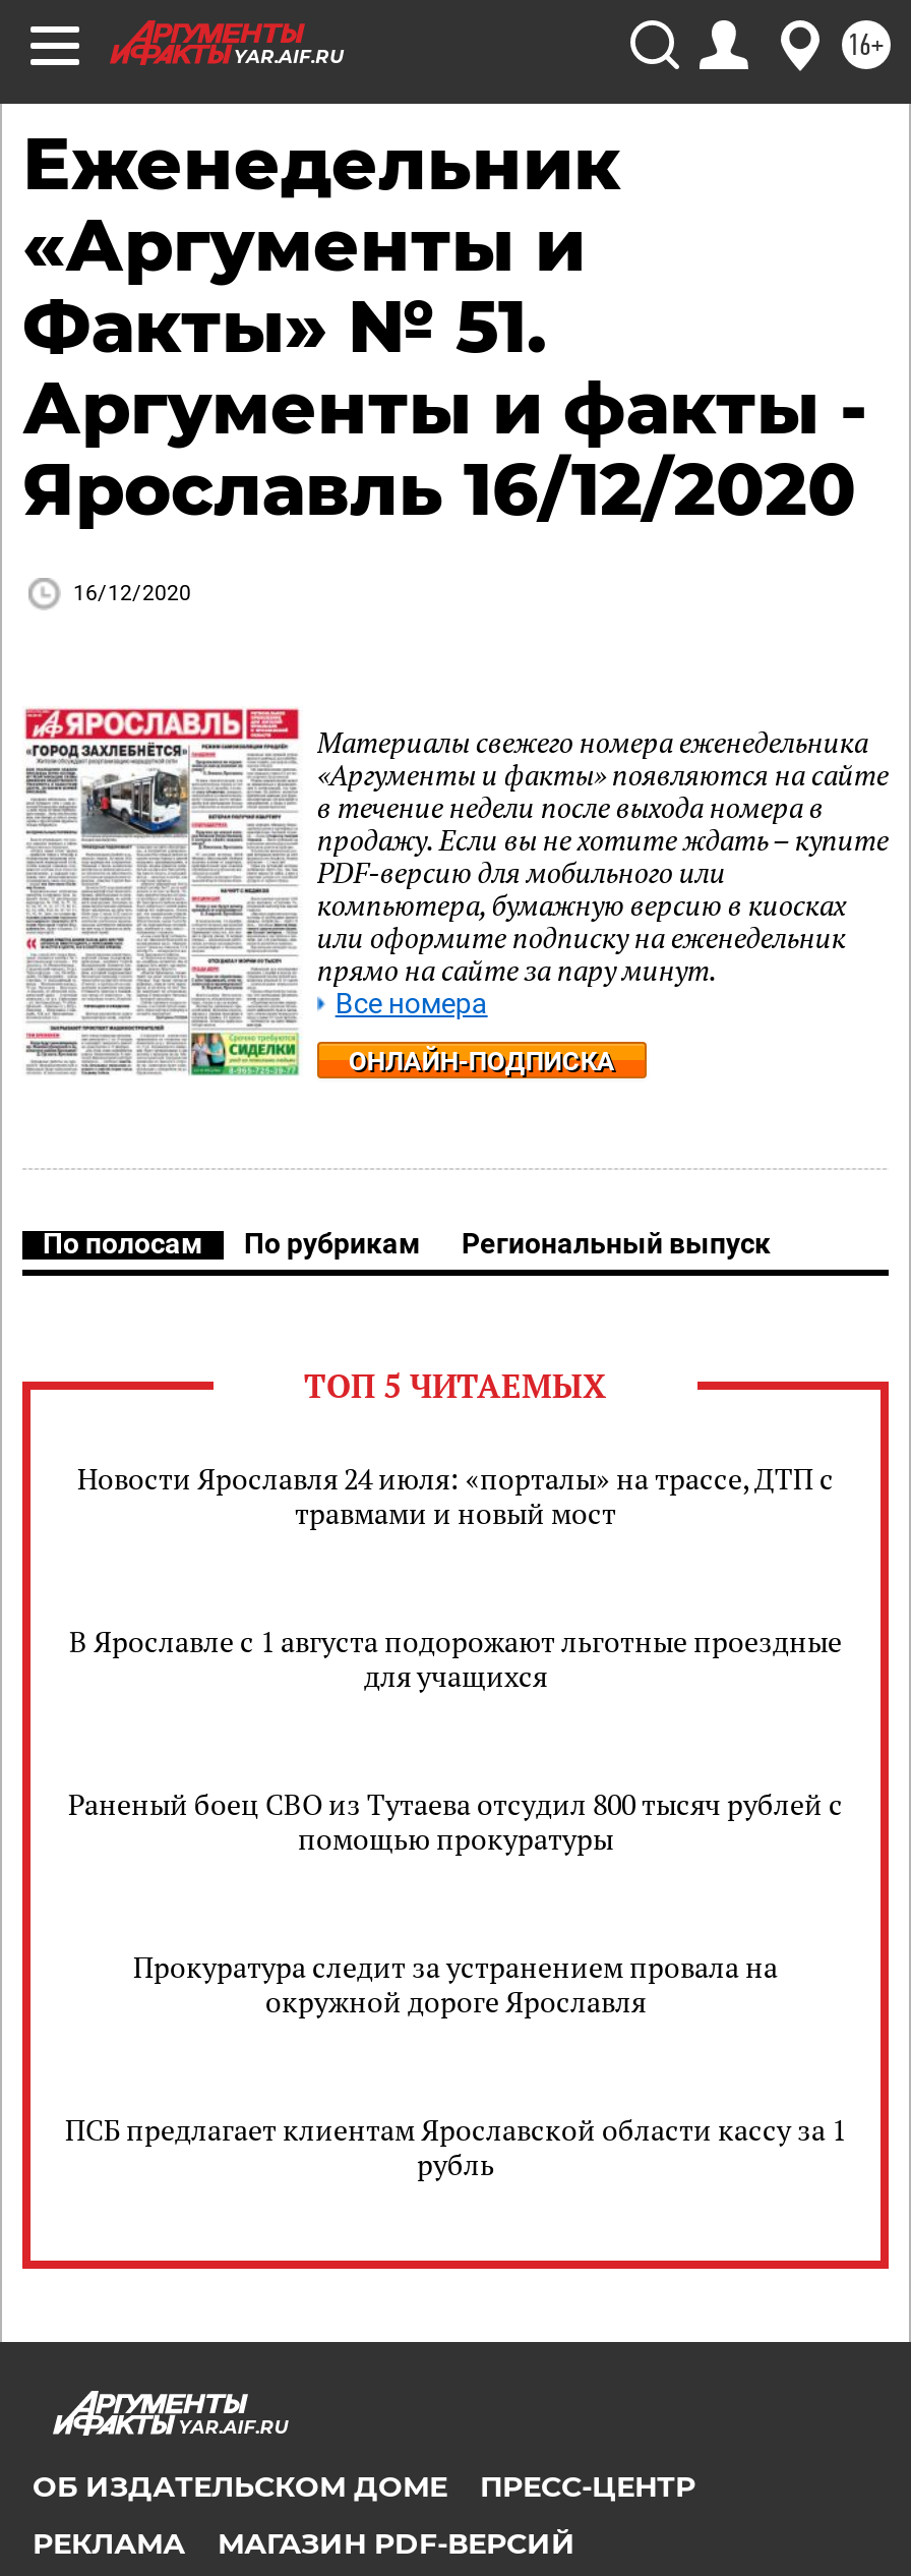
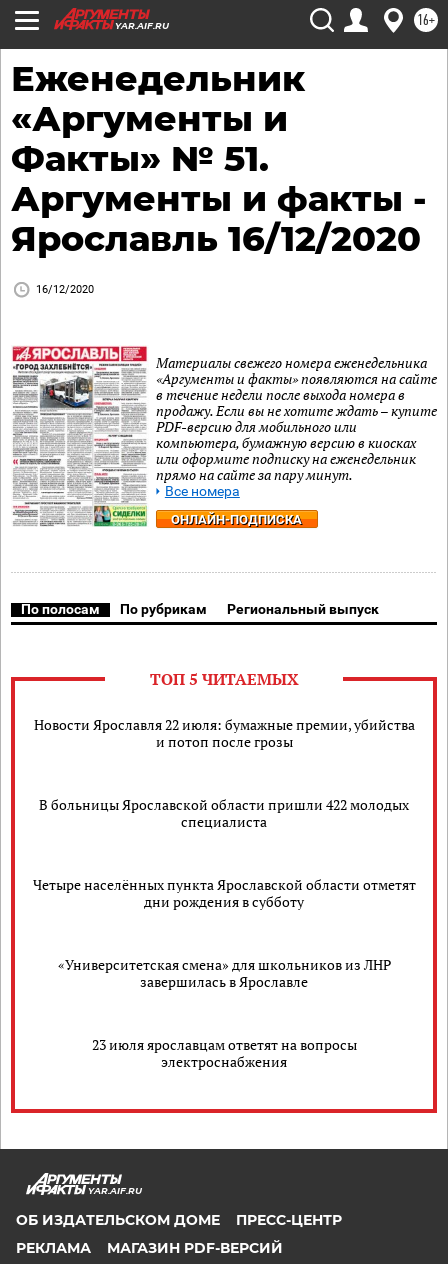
[77,1459,834,1532] Новости Ярославля 24 июля: «порталы» на трассе, ДТП с | травмами и новый мост -> [33,715,414,751] Новости Ярославля 22 июля: бумажные премии, убийства | и потоп после грозы
[69,1622,842,1695] В Ярославле с 1 августа подорожают льготные проездные | для учащихся -> [39,795,409,831] В больницы Ярославской области пришли 422 молодых | специалиста
[68,1784,843,1858] Раненый боец СВО из Тутаева отсудил 800 тысяч рублей с | помощью прокуратуры -> [32,875,415,911] Четыре населённых пункта Ярославской области отметят | дни рождения в субботу
[133,1947,778,2021] Прокуратура следит за устранением провала на | окружной дороге Ярославля -> [57,955,390,991] «Университетская смена» для школьников из ЛНР | завершилась в Ярославле
[65,2110,846,2183] ПСБ предлагает клиентам Ярославской области кассу за 1 | рубль -> [91,1035,356,1071] 23 июля ярославцам ответят на вопросы | электроснабжения

